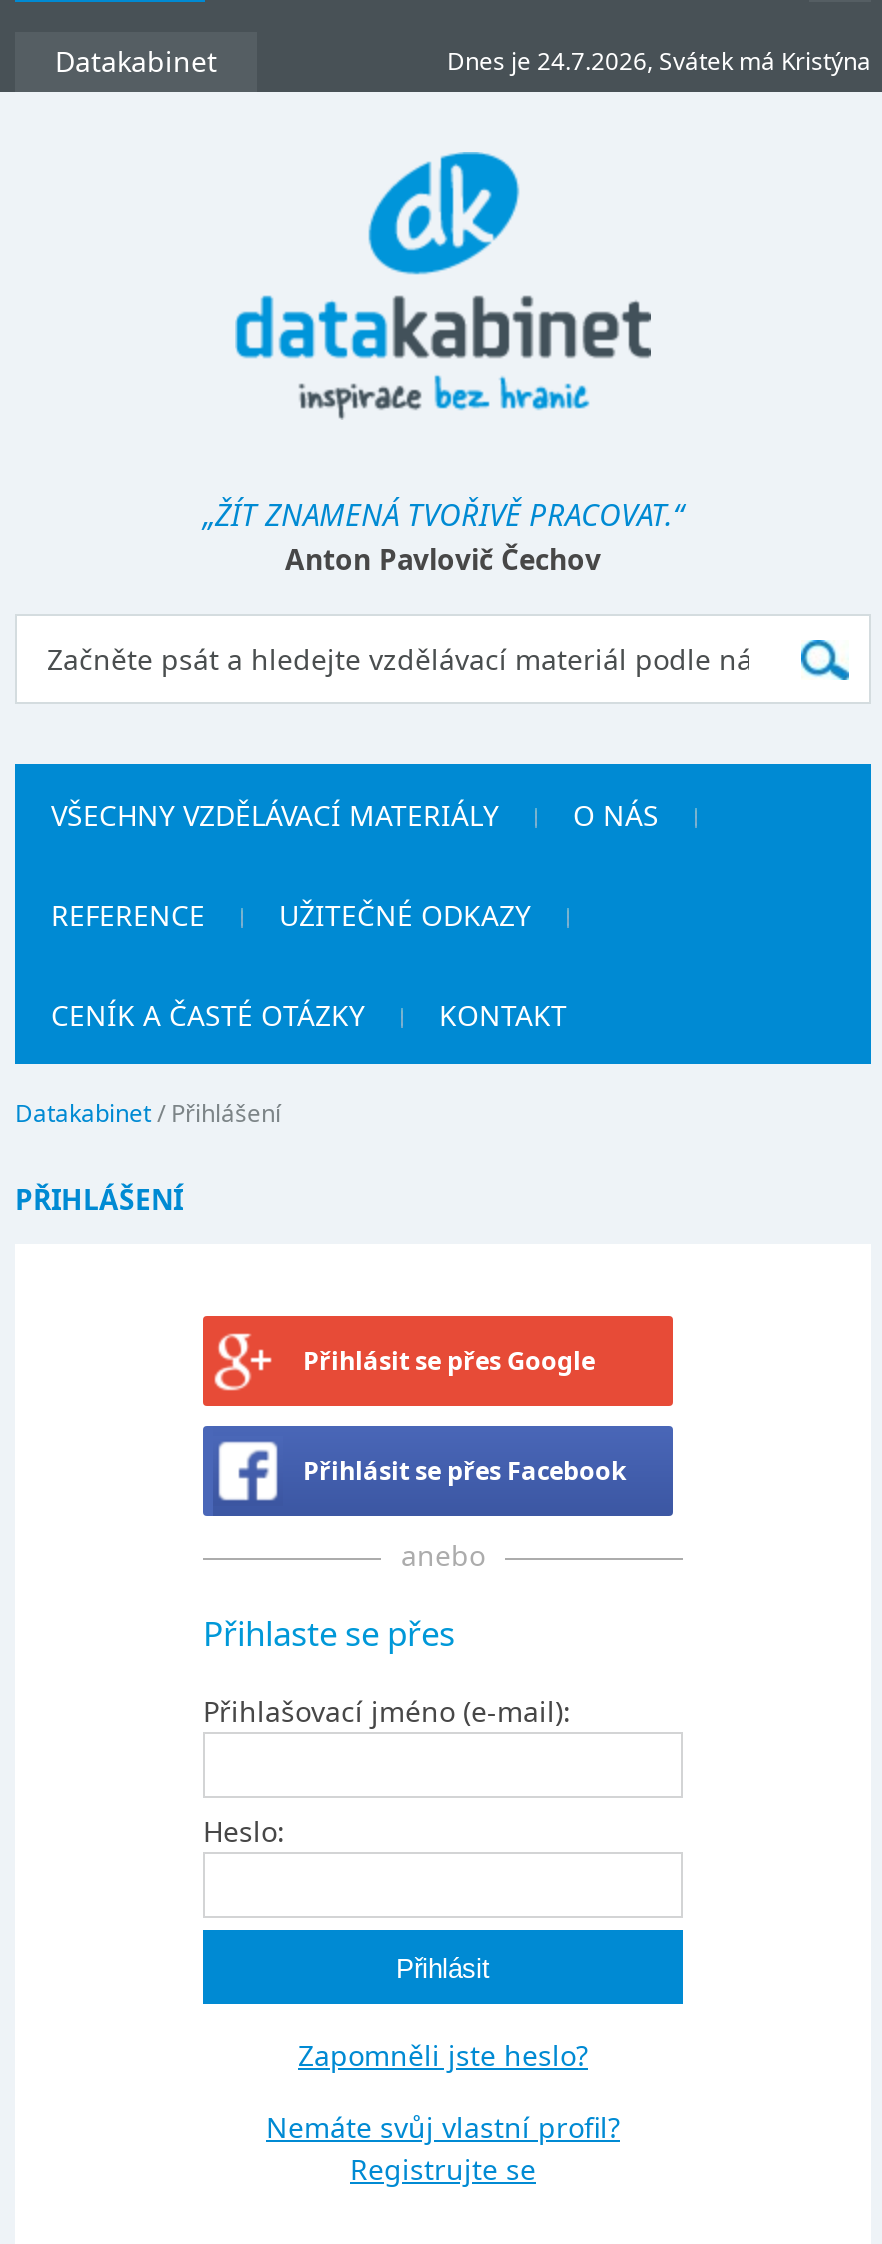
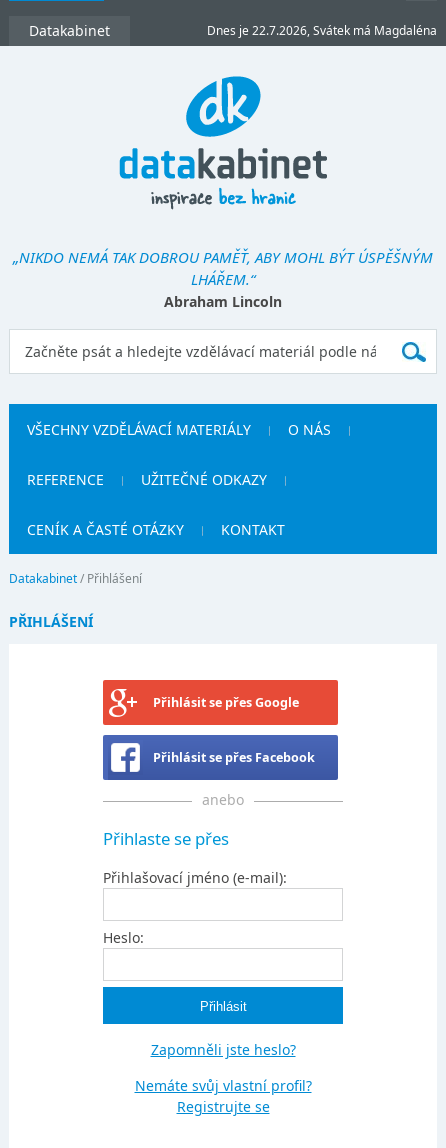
[447,44,871,78] Dnes je 24.7.2026, Svátek má Kristýna -> [207,22,437,39] Dnes je 22.7.2026, Svátek má Magdaléna
[203,494,683,578] „ŽÍT ZNAMENÁ TVOŘIVĚ PRACOVAT.“ | Anton Pavlovič Čechov -> [13,247,433,311] „NIKDO NEMÁ TAK DOBROU PAMĚŤ, ABY MOHL BÝT ÚSPĚŠNÝM | LHÁŘEM.“ | Abraham Lincoln

